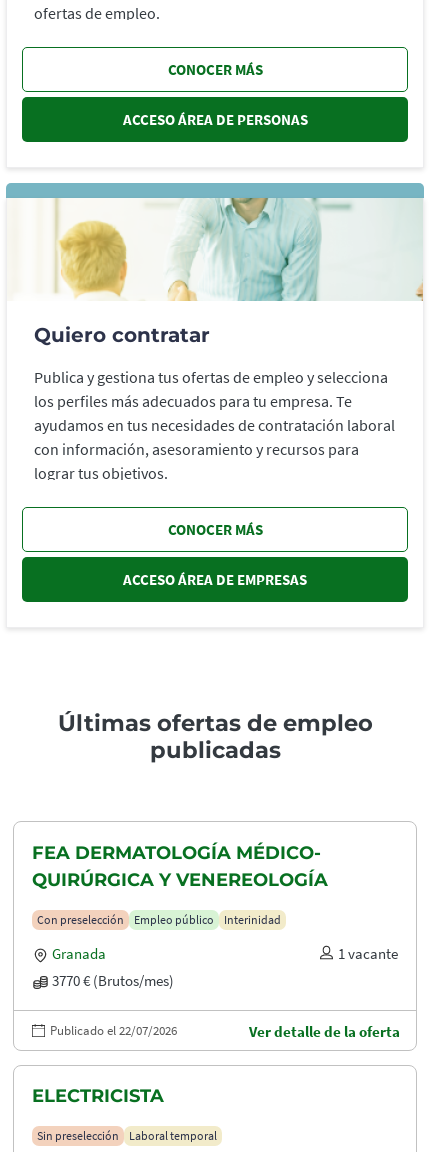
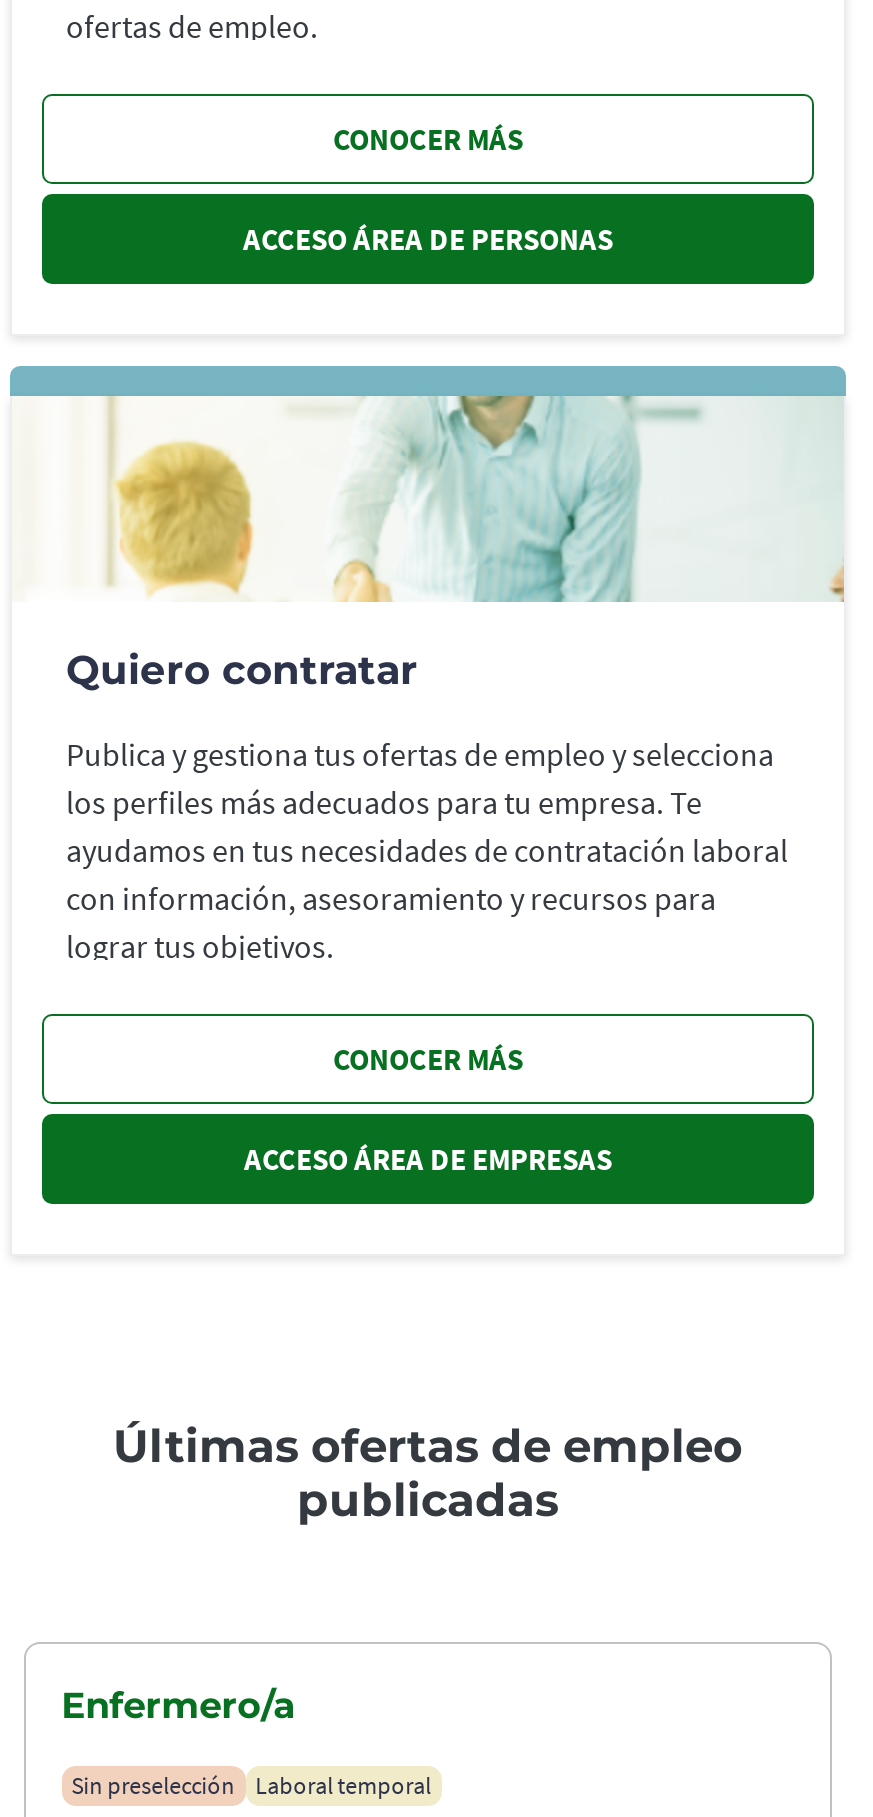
[32,842,400,1107] FEA DERMATOLOGÍA MÉDICO- | QUIRÚRGICA Y VENEREOLOGÍA | Con preselección | Empleo público | Interinidad | Granada | 1 vacante | 3770 € (Brutos/mes) | Publicado el 22/07/2026 | Ver detalle de la oferta | ELECTRICISTA -> [61,1683,295,1727] Enfermero/a

